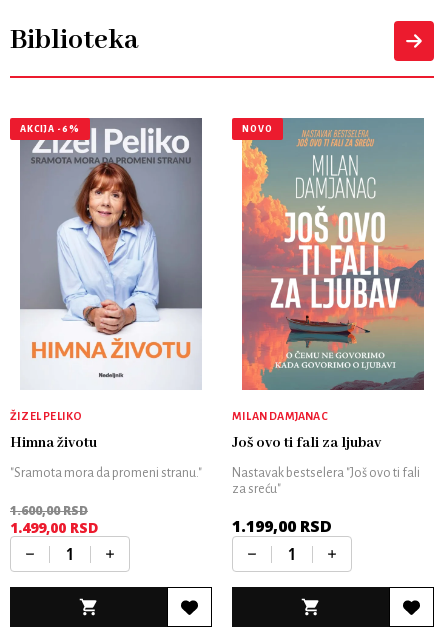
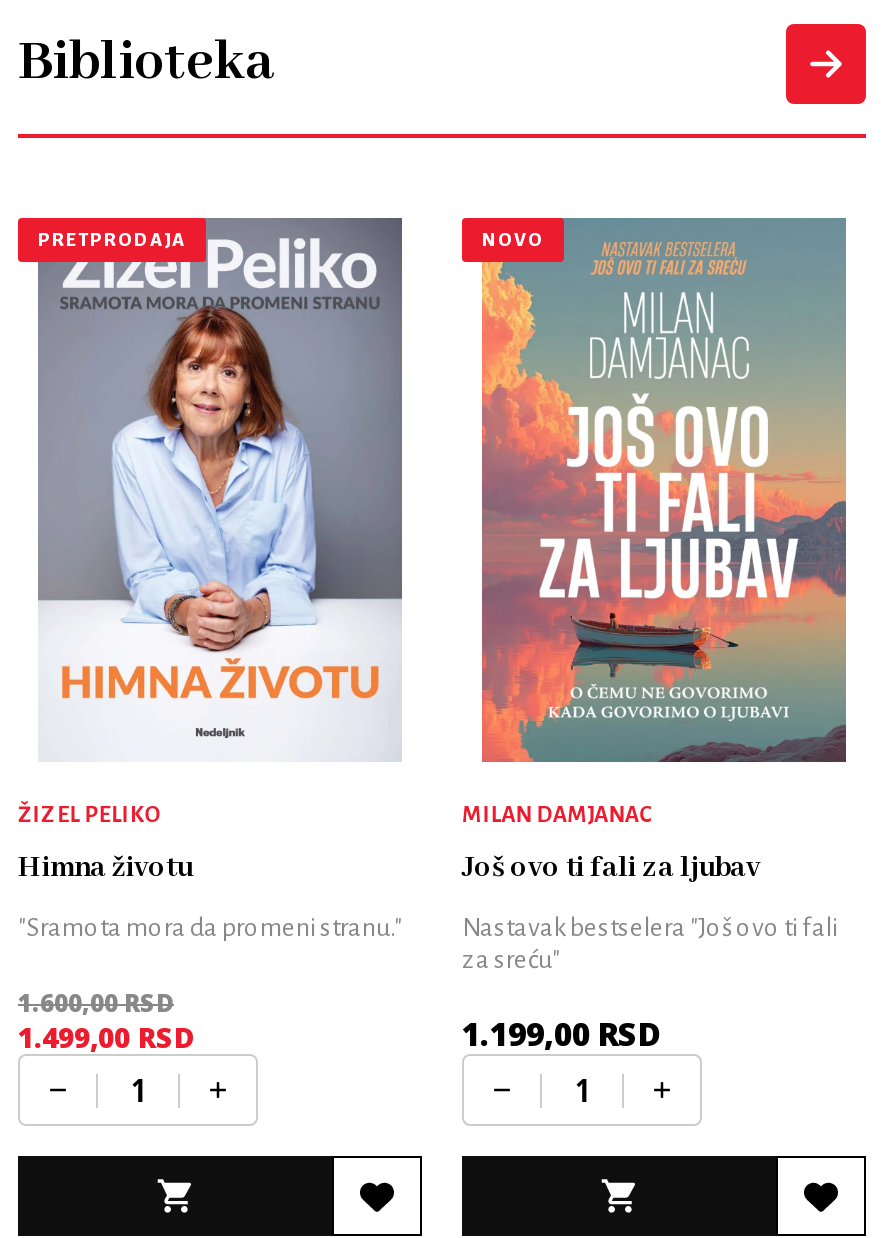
[20,124,80,134] AKCIJA -6% -> [38,230,186,250] PRETPRODAJA

